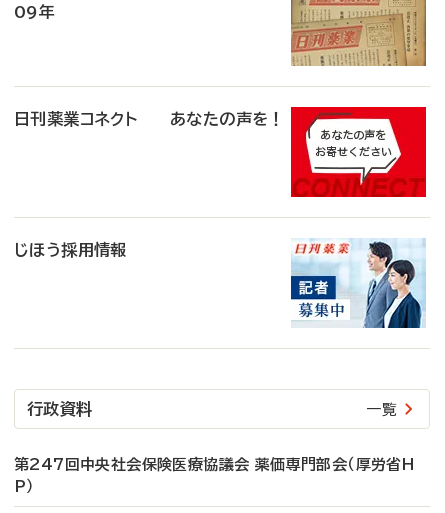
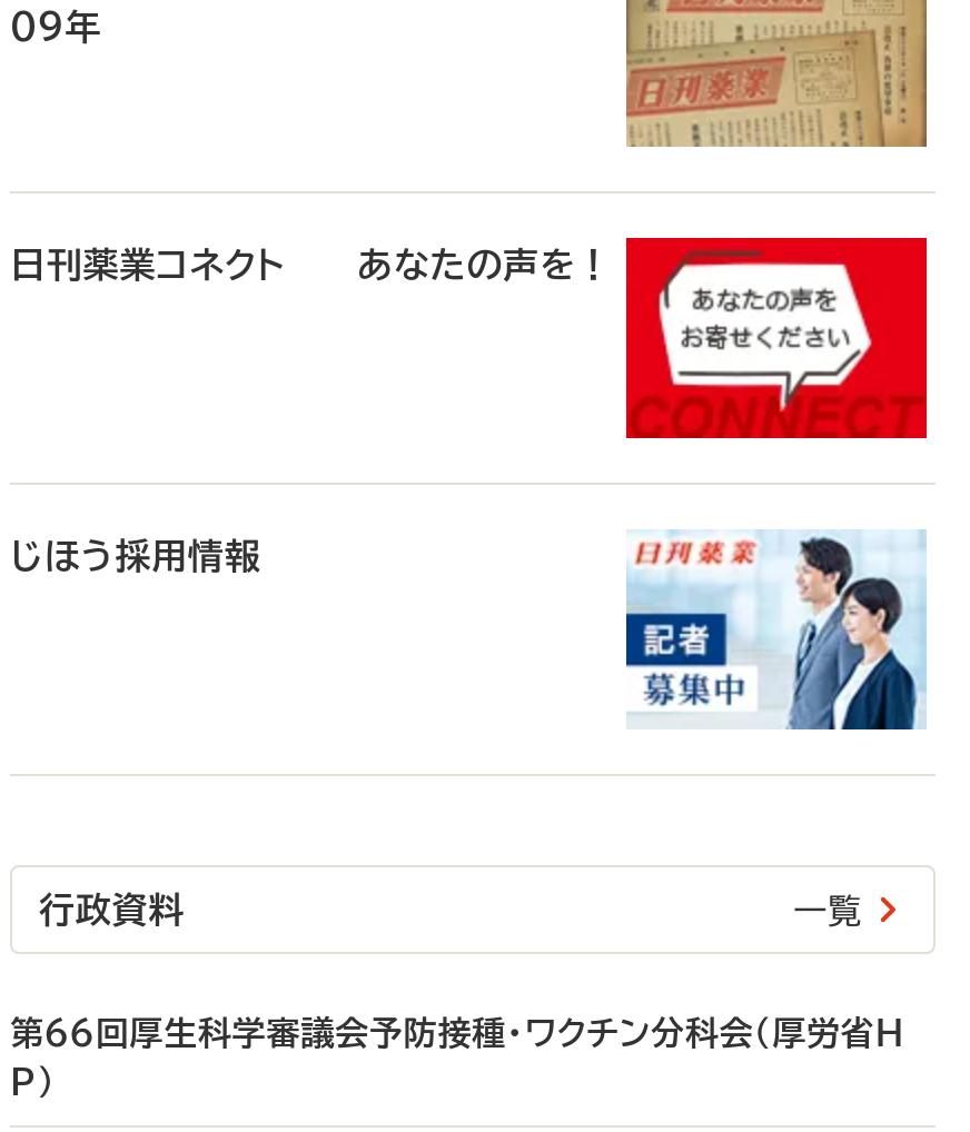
[14,457,414,472] 第247回中央社会保険医療協議会 薬価専門部会（厚労省H -> [10,1016,903,1050] 第66回厚生科学審議会予防接種・ワクチン分科会（厚労省H

